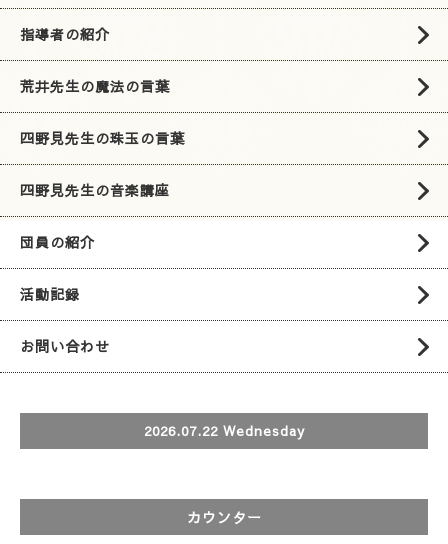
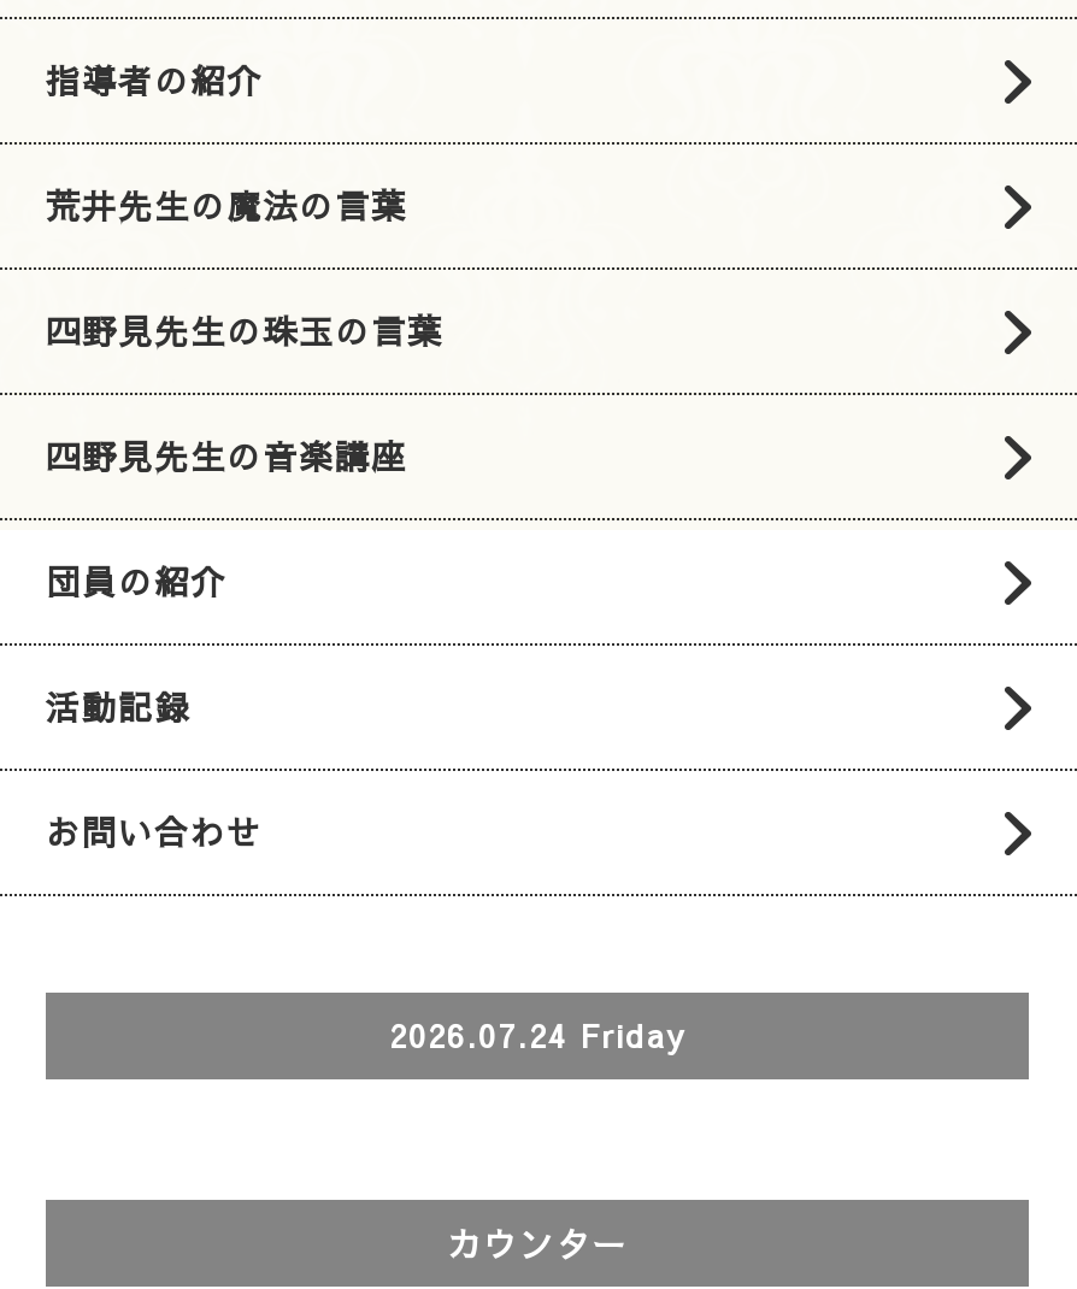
[143,421,304,439] 2026.07.22 Wednesday -> [389,1013,685,1056] 2026.07.24 Friday

